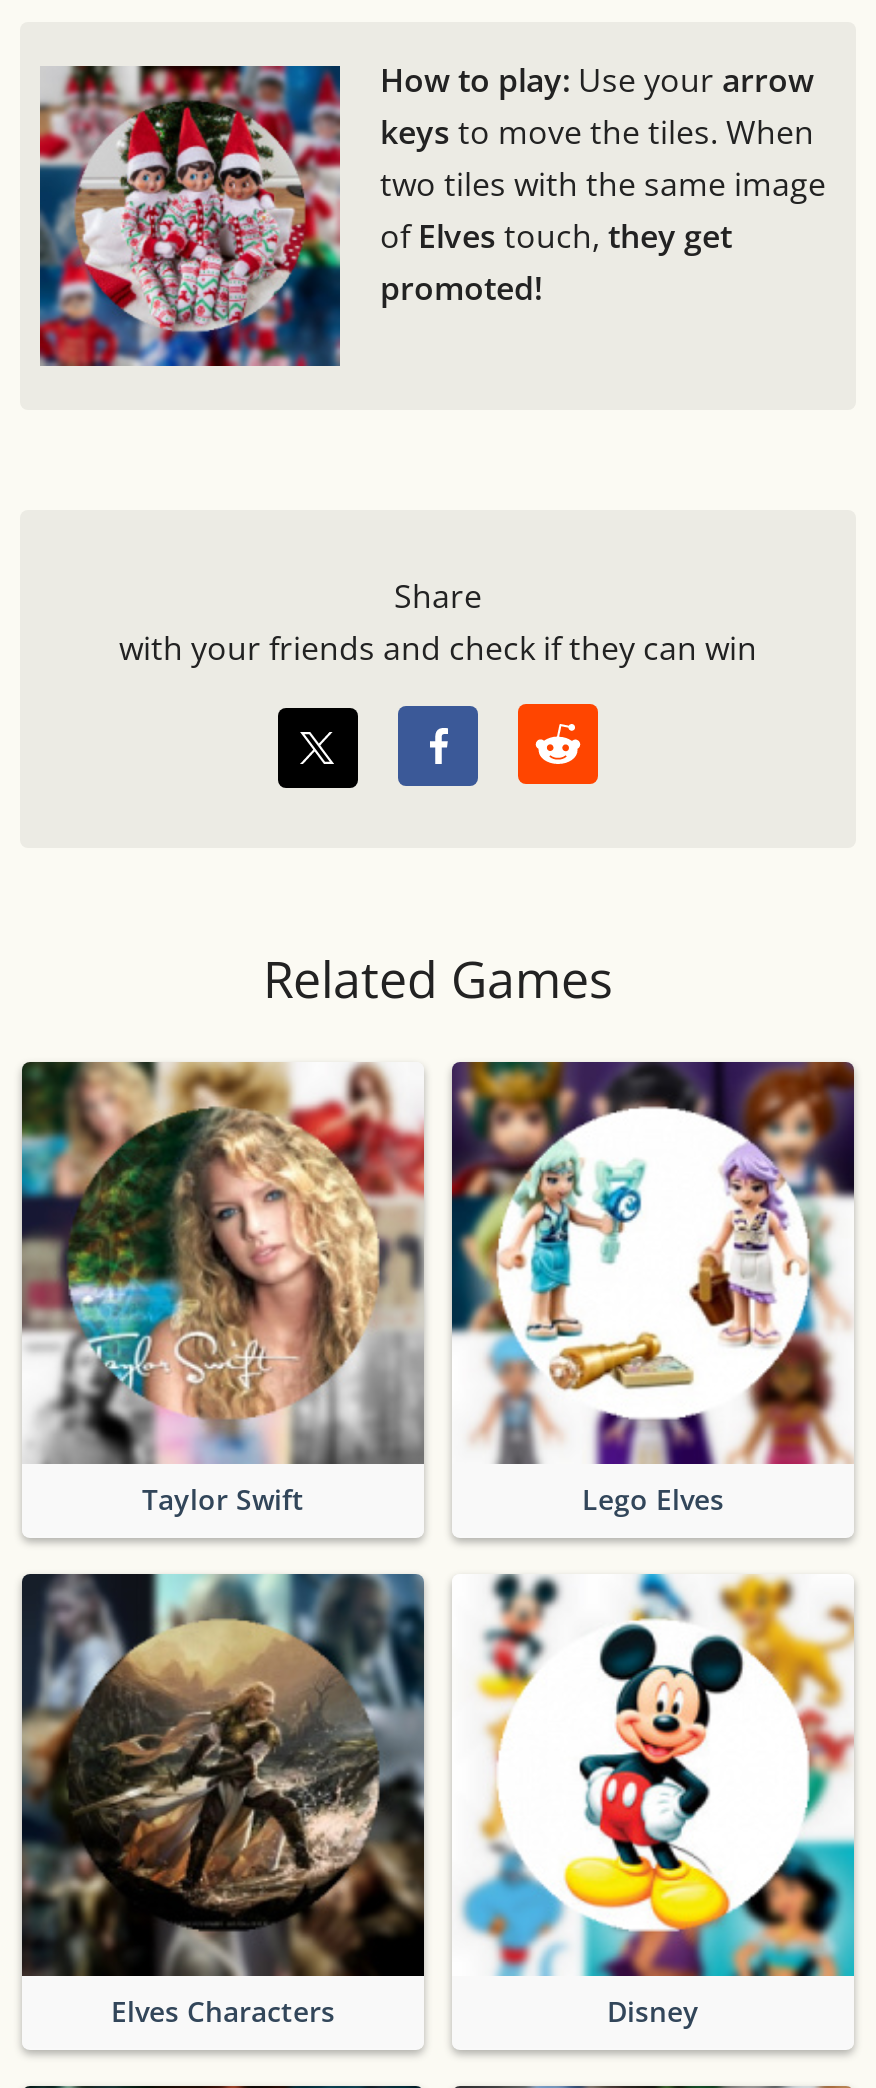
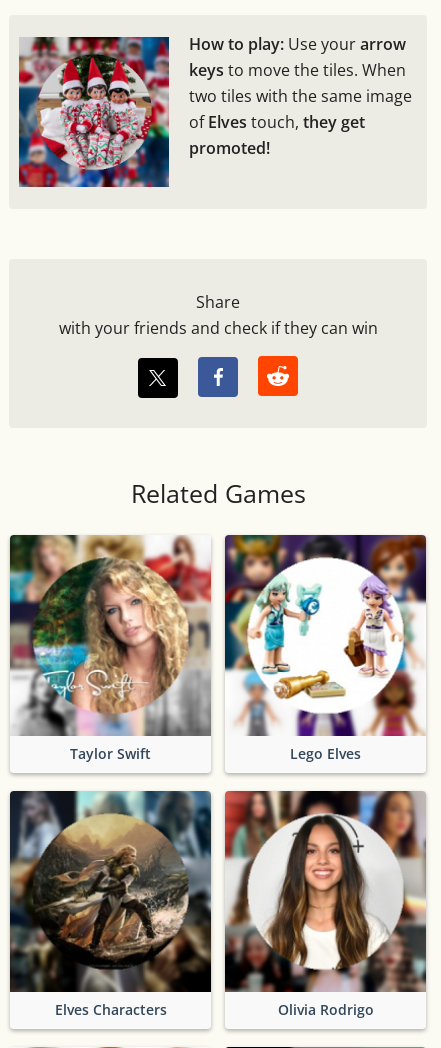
[452,1572,856,2030] [image] | Disney -> [224,790,427,1019] [image] | Olivia Rodrigo

